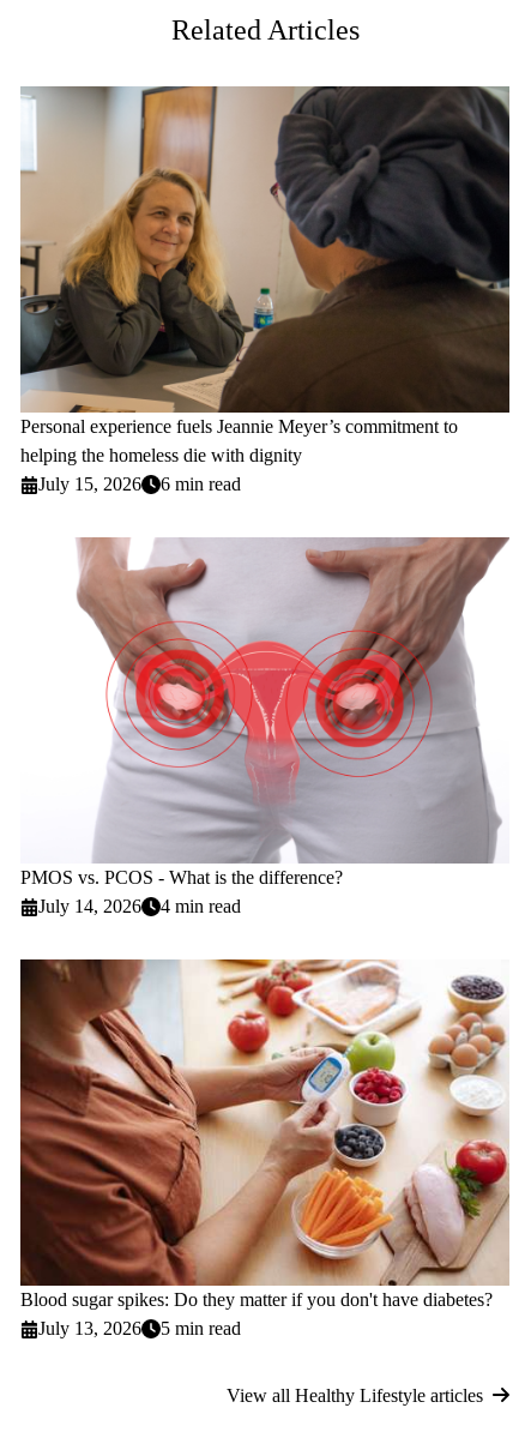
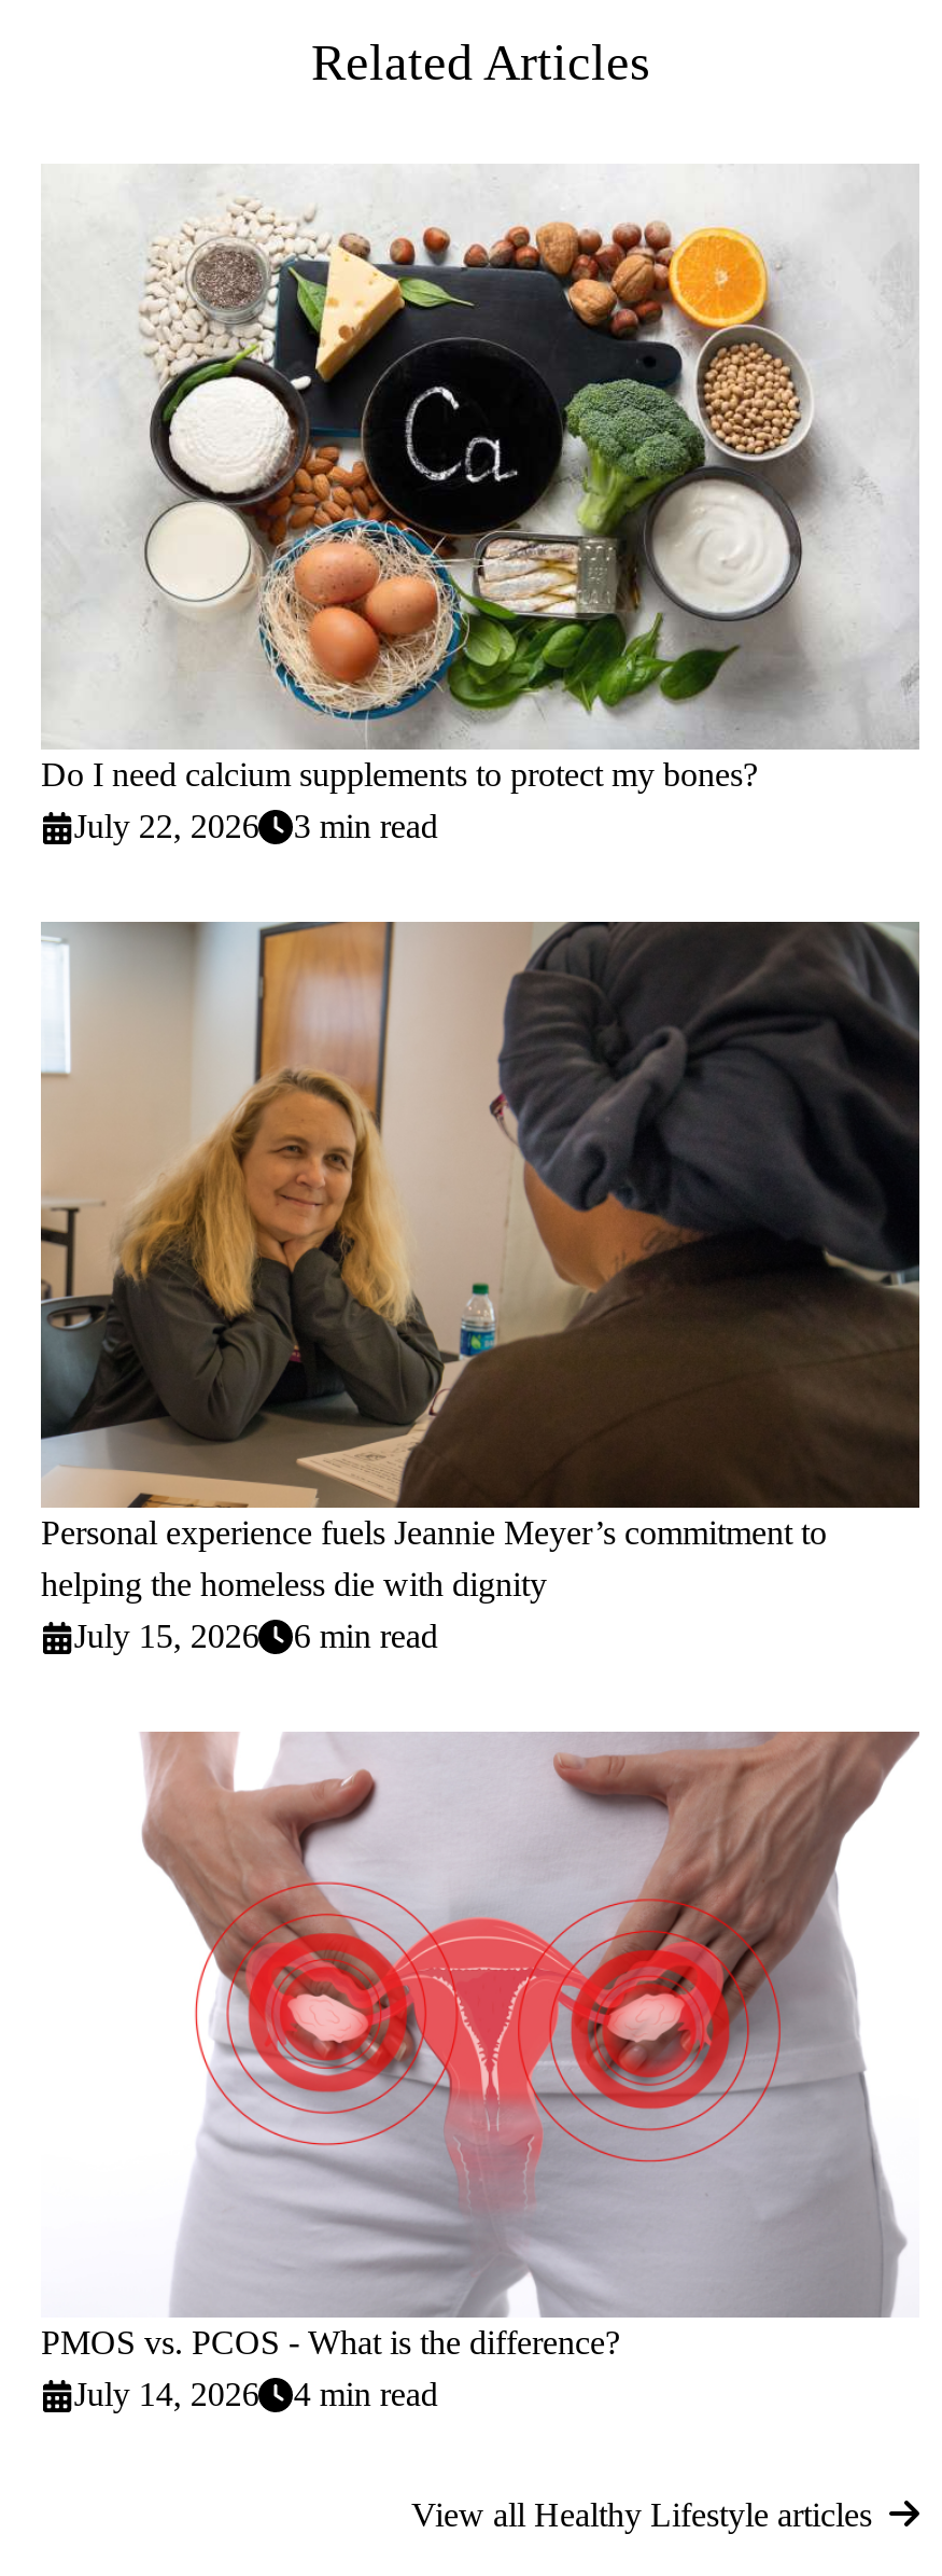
none -> [41,166,919,845] [image] | Do I need calcium supplements to protect my bones? | July 22, 2026 | 3 min read
moved [18,85,512,917] -> [37,920,924,2413]: [image] | Personal experience fuels Jeannie Meyer’s commitment to | helping the homeless die with dignity | July 15, 2026 | 6 min read | PMOS vs. PCOS - What is the difference? | July 14, 2026 | 4 min read
[19,958,511,1339] [image] | Blood sugar spikes: Do they matter if you don't have diabetes? | July 13, 2026 | 5 min read -> none

